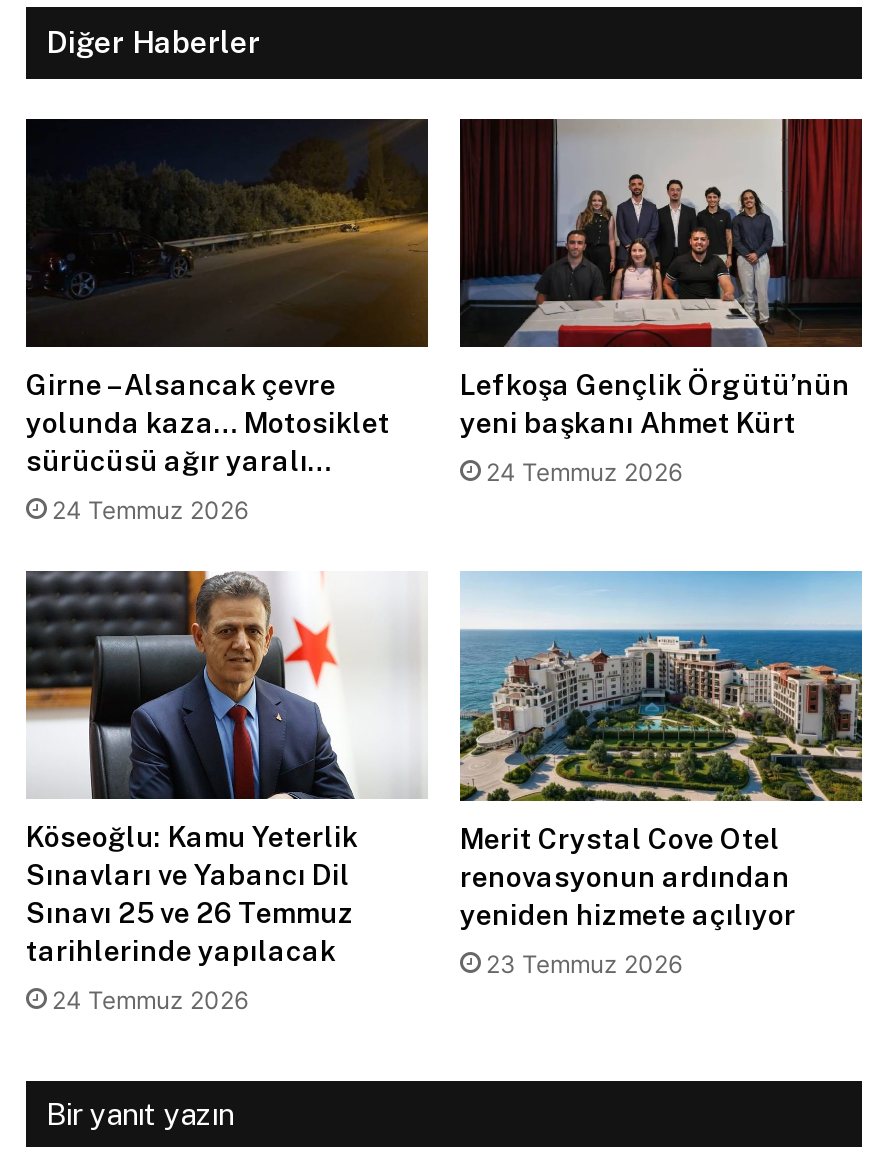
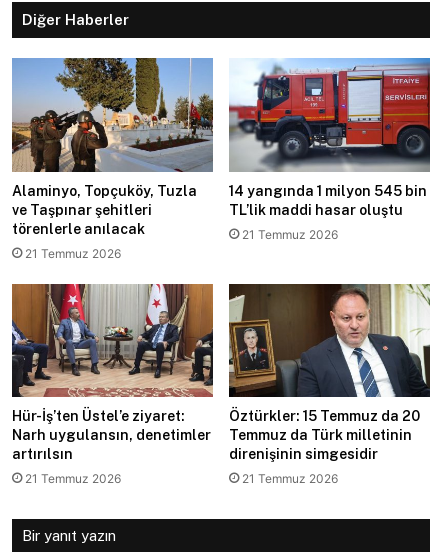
[24,119,430,478] [image] | Girne – Alsancak çevre | yolunda kaza… Motosiklet | sürücüsü ağır yaralı… -> [11,57,214,237] [image] | Alaminyo, Topçuköy, Tuzla | ve Taşpınar şehitleri | törenlerle anılacak
[458,117,864,440] [image] | Lefkoşa Gençlik Örgütü’nün | yeni başkanı Ahmet Kürt -> [228,57,431,218] [image] | 14 yangında 1 milyon 545 bin | TL’lik maddi hasar oluştu
[486,458,682,488] 24 Temmuz 2026 -> [242,227,338,242] 21 Temmuz 2026
[52,496,248,526] 24 Temmuz 2026 -> [25,246,121,261] 21 Temmuz 2026
[24,575,428,967] [image] | Köseoğlu: Kamu Yeterlik | Sınavları ve Yabancı Dil | Sınavı 25 ve 26 Temmuz | tarihlerinde yapılacak -> [11,283,214,462] [image] | Hür-İş’ten Üstel’e ziyaret: | Narh uygulansın, denetimler | artırılsın
[460,569,864,930] [image] | Merit Crystal Cove Otel | renovasyonun ardından | yeniden hizmete açılıyor -> [228,283,430,462] [image] | Öztürkler: 15 Temmuz da 20 | Temmuz da Türk milletinin | direnişinin simgesidir
[486,948,682,978] 23 Temmuz 2026 -> [242,471,338,486] 21 Temmuz 2026
[52,985,248,1015] 24 Temmuz 2026 -> [25,471,121,486] 21 Temmuz 2026

